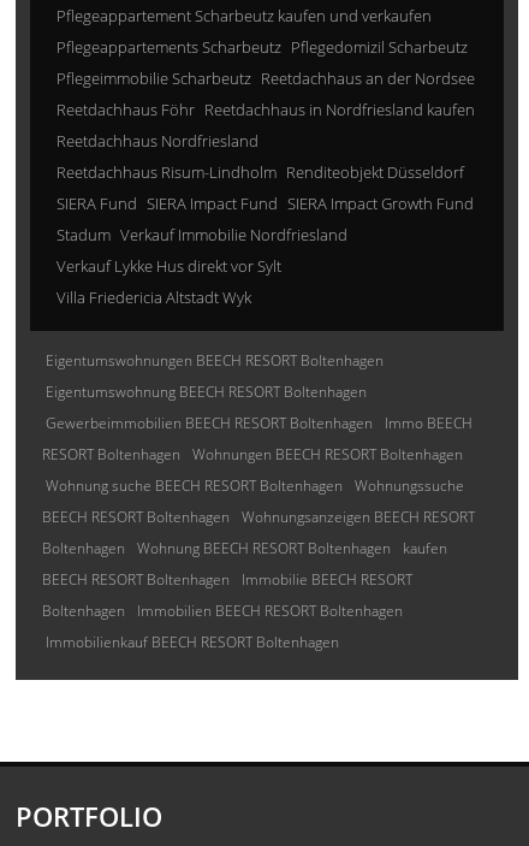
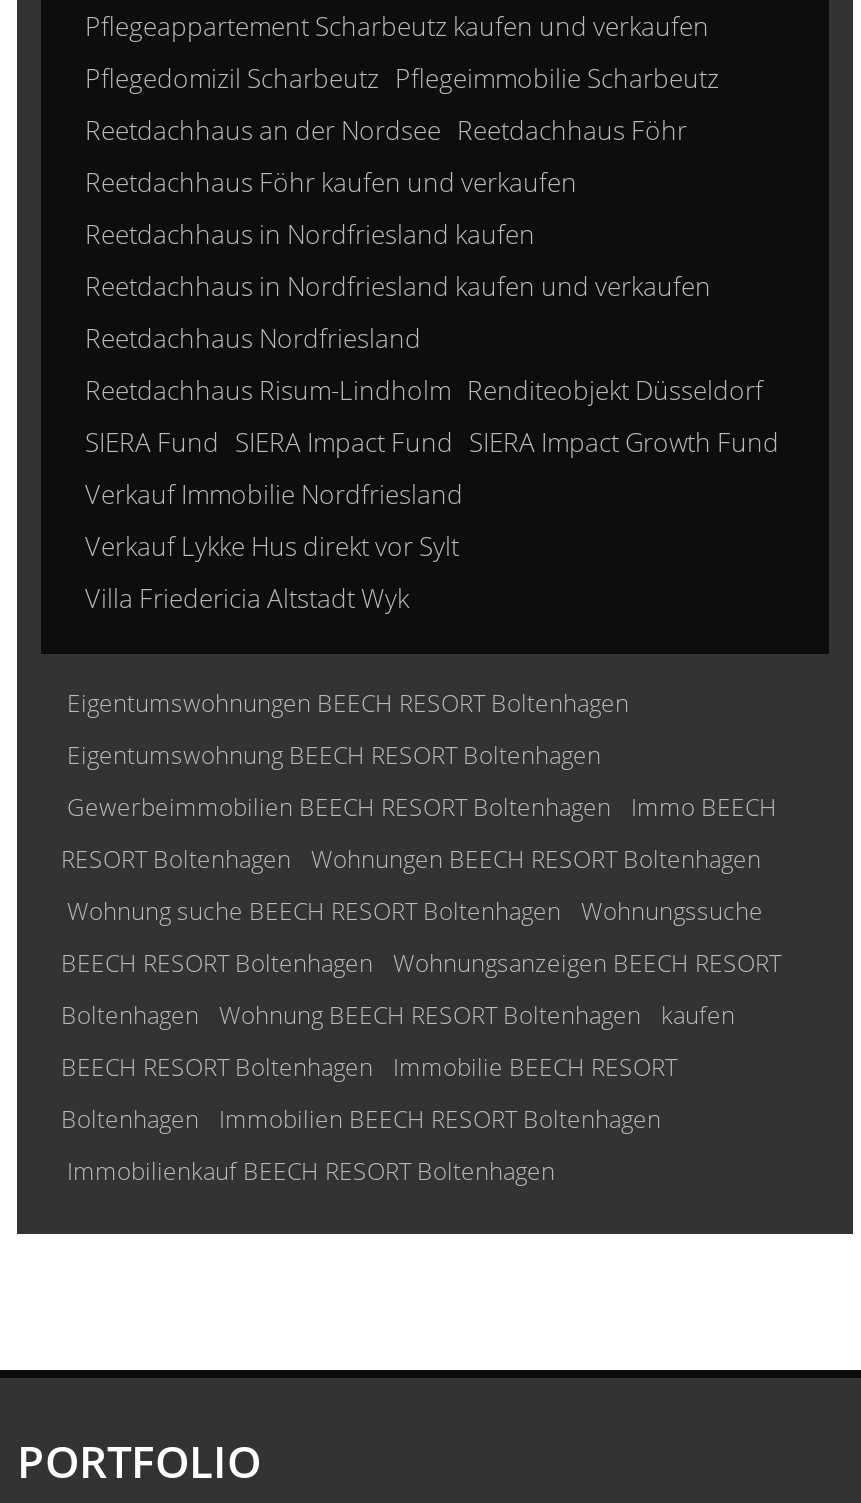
[57,36,475,120] Pflegeappartements Scharbeutz Pflegedomizil Scharbeutz | Pflegeimmobilie Scharbeutz Reetdachhaus an der Nordsee | Reetdachhaus Föhr Reetdachhaus in Nordfriesland kaufen -> [85,60,719,304] Pflegedomizil Scharbeutz Pflegeimmobilie Scharbeutz | Reetdachhaus an der Nordsee Reetdachhaus Föhr | Reetdachhaus Föhr kaufen und verkaufen | Reetdachhaus in Nordfriesland kaufen | Reetdachhaus in Nordfriesland kaufen und verkaufen
[57,224,347,245] Stadum Verkauf Immobilie Nordfriesland -> [85,476,463,512] Verkauf Immobilie Nordfriesland

